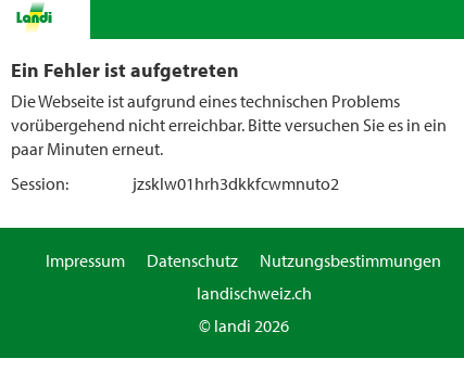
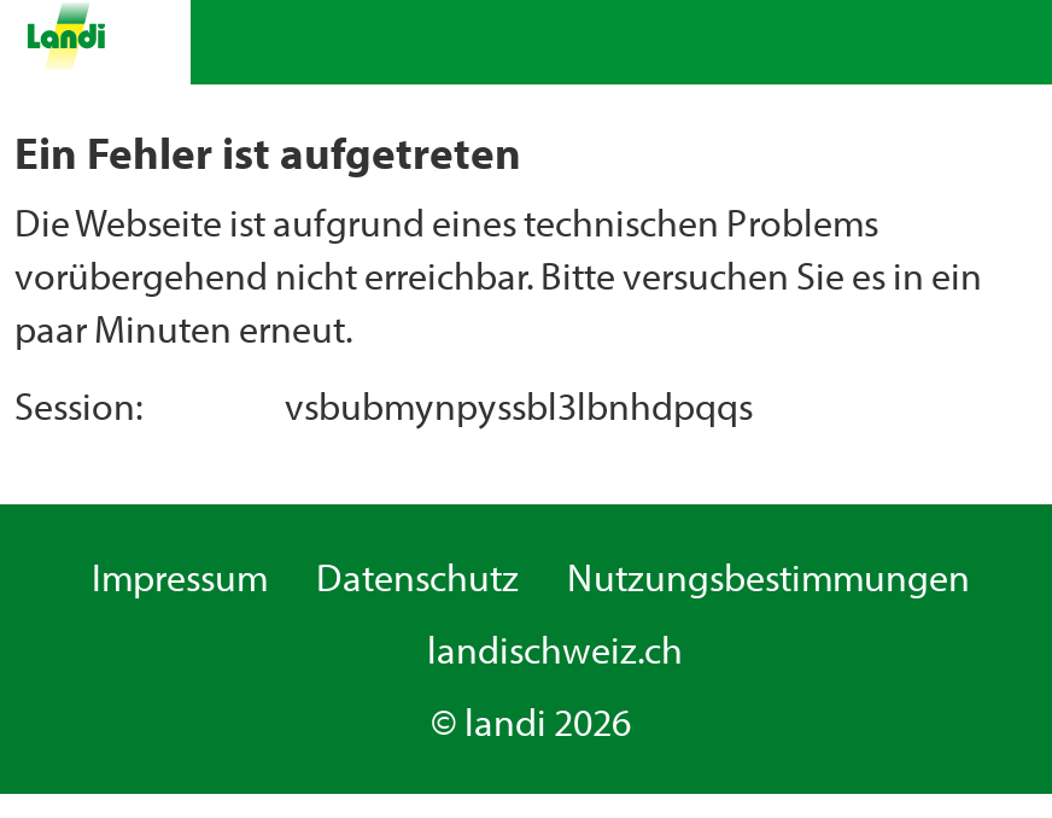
[133,172,339,194] jzsklw01hrh3dkkfcwmnuto2 -> [285,381,753,430] vsbubmynpyssbl3lbnhdpqqs

